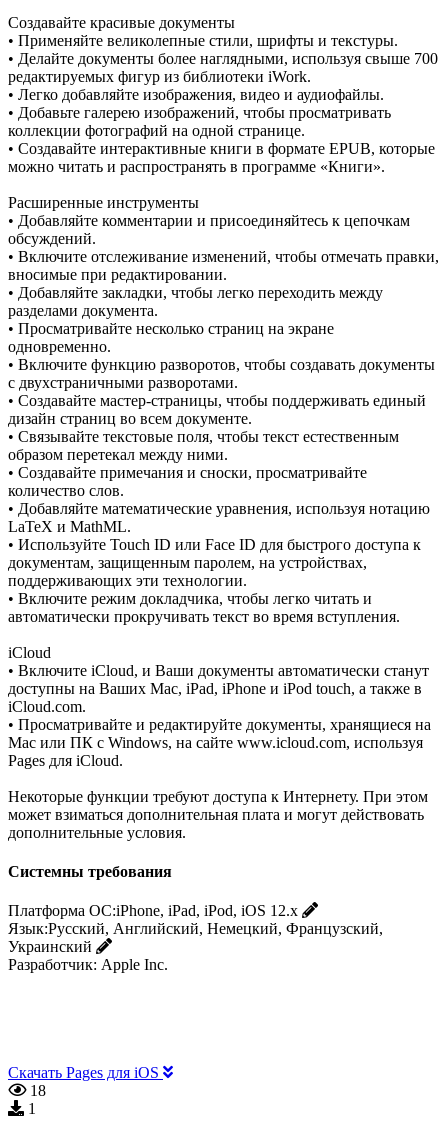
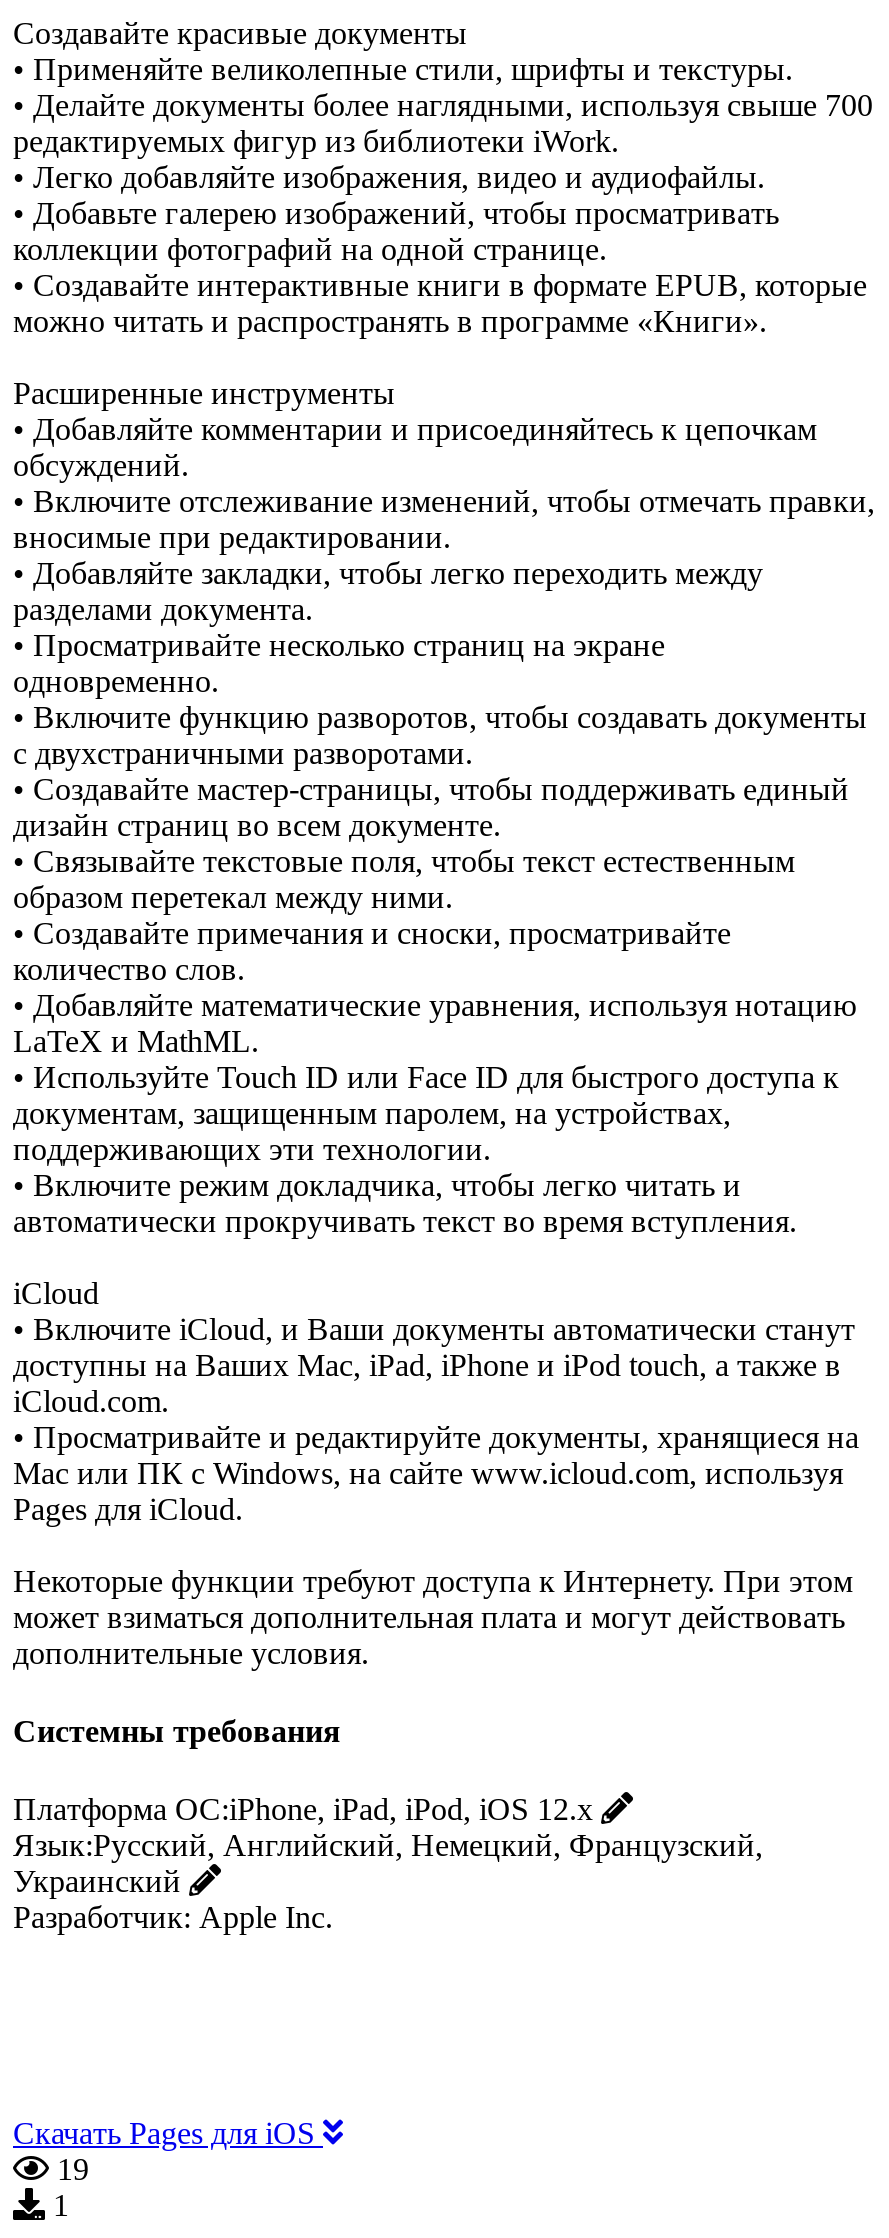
[30,1082,46,1099] 18 -> [57,2152,89,2186] 19

